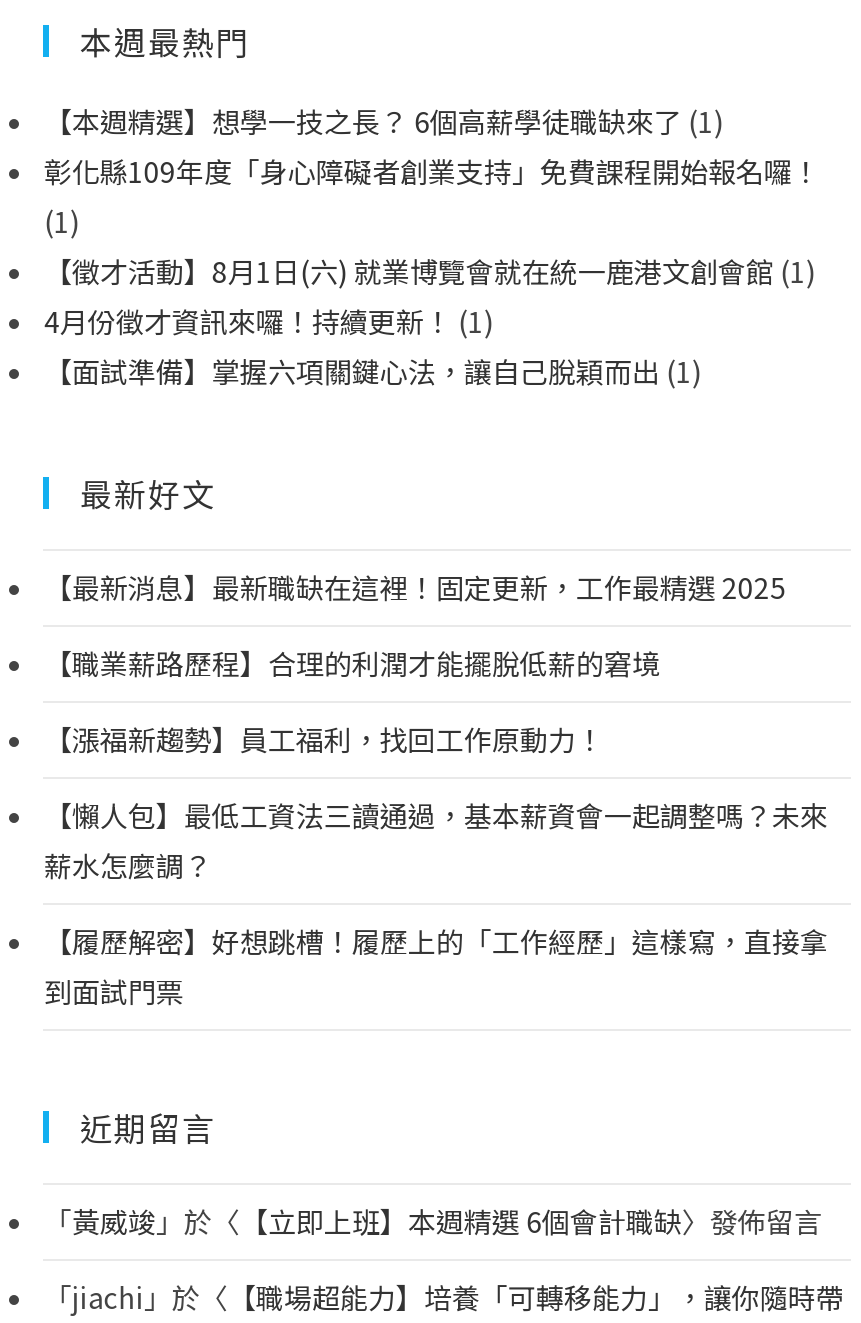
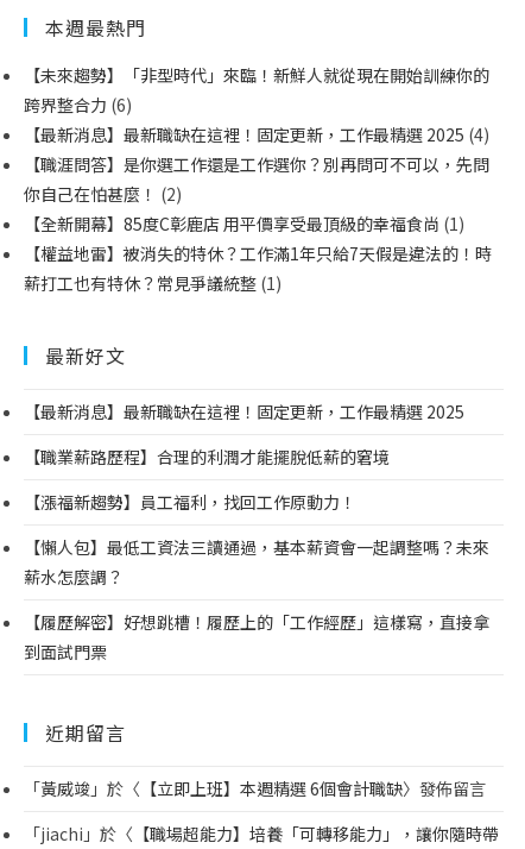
[44,102,820,392] 【本週精選】想學一技之長？ 6個高薪學徒職缺來了 (1) | 彰化縣109年度「身心障礙者創業支持」免費課程開始報名囉！ | (1) | 【徵才活動】8月1日(六) 就業博覽會就在統一鹿港文創會館 (1) | 4月份徵才資訊來囉！持續更新！ (1) | 【面試準備】掌握六項關鍵心法，讓自己脫穎而出 (1) -> [24,63,492,295] 【未來趨勢】「非型時代」來臨！新鮮人就從現在開始訓練你的 | 跨界整合力 (6) | 【最新消息】最新職缺在這裡！固定更新，工作最精選 2025 (4) | 【職涯問答】是你選工作還是工作選你？別再問可不可以，先問 | 你自己在怕甚麼！ (2) | 【全新開幕】85度C彰鹿店 用平價享受最頂級的幸福食尚 (1) | 【權益地雷】被消失的特休？工作滿1年只給7天假是違法的！時 | 薪打工也有特休？常見爭議統整 (1)

